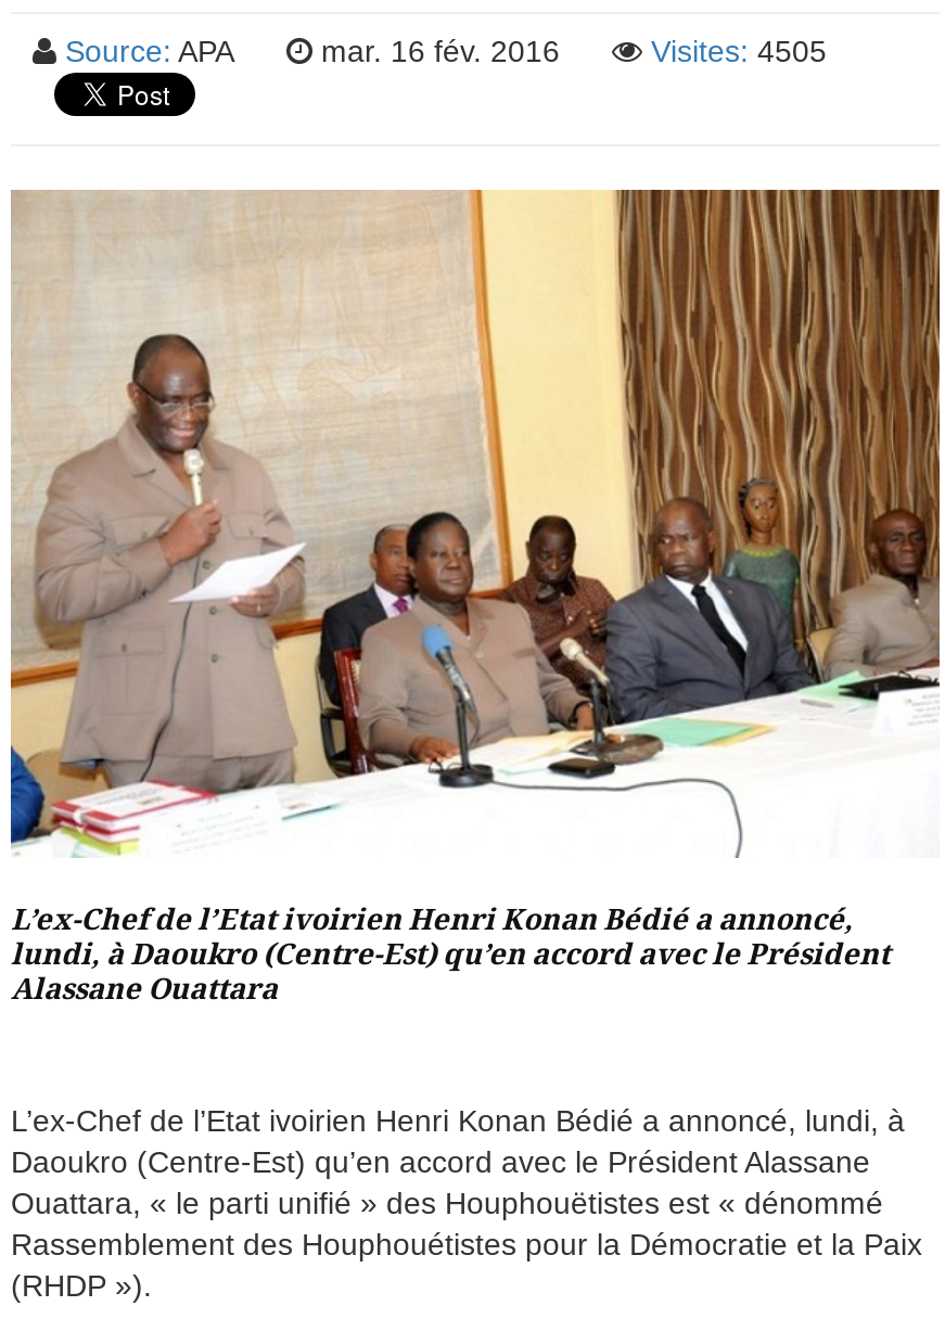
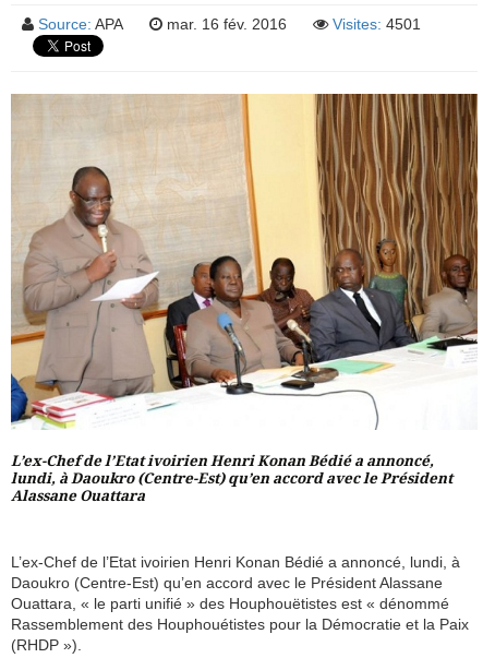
[651,34,827,68] Visites: 4505 -> [333,15,421,33] Visites: 4501

